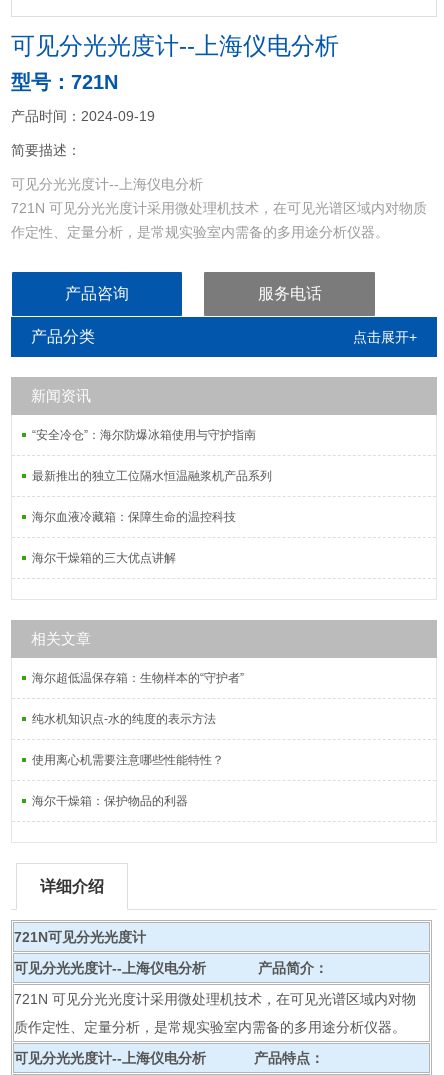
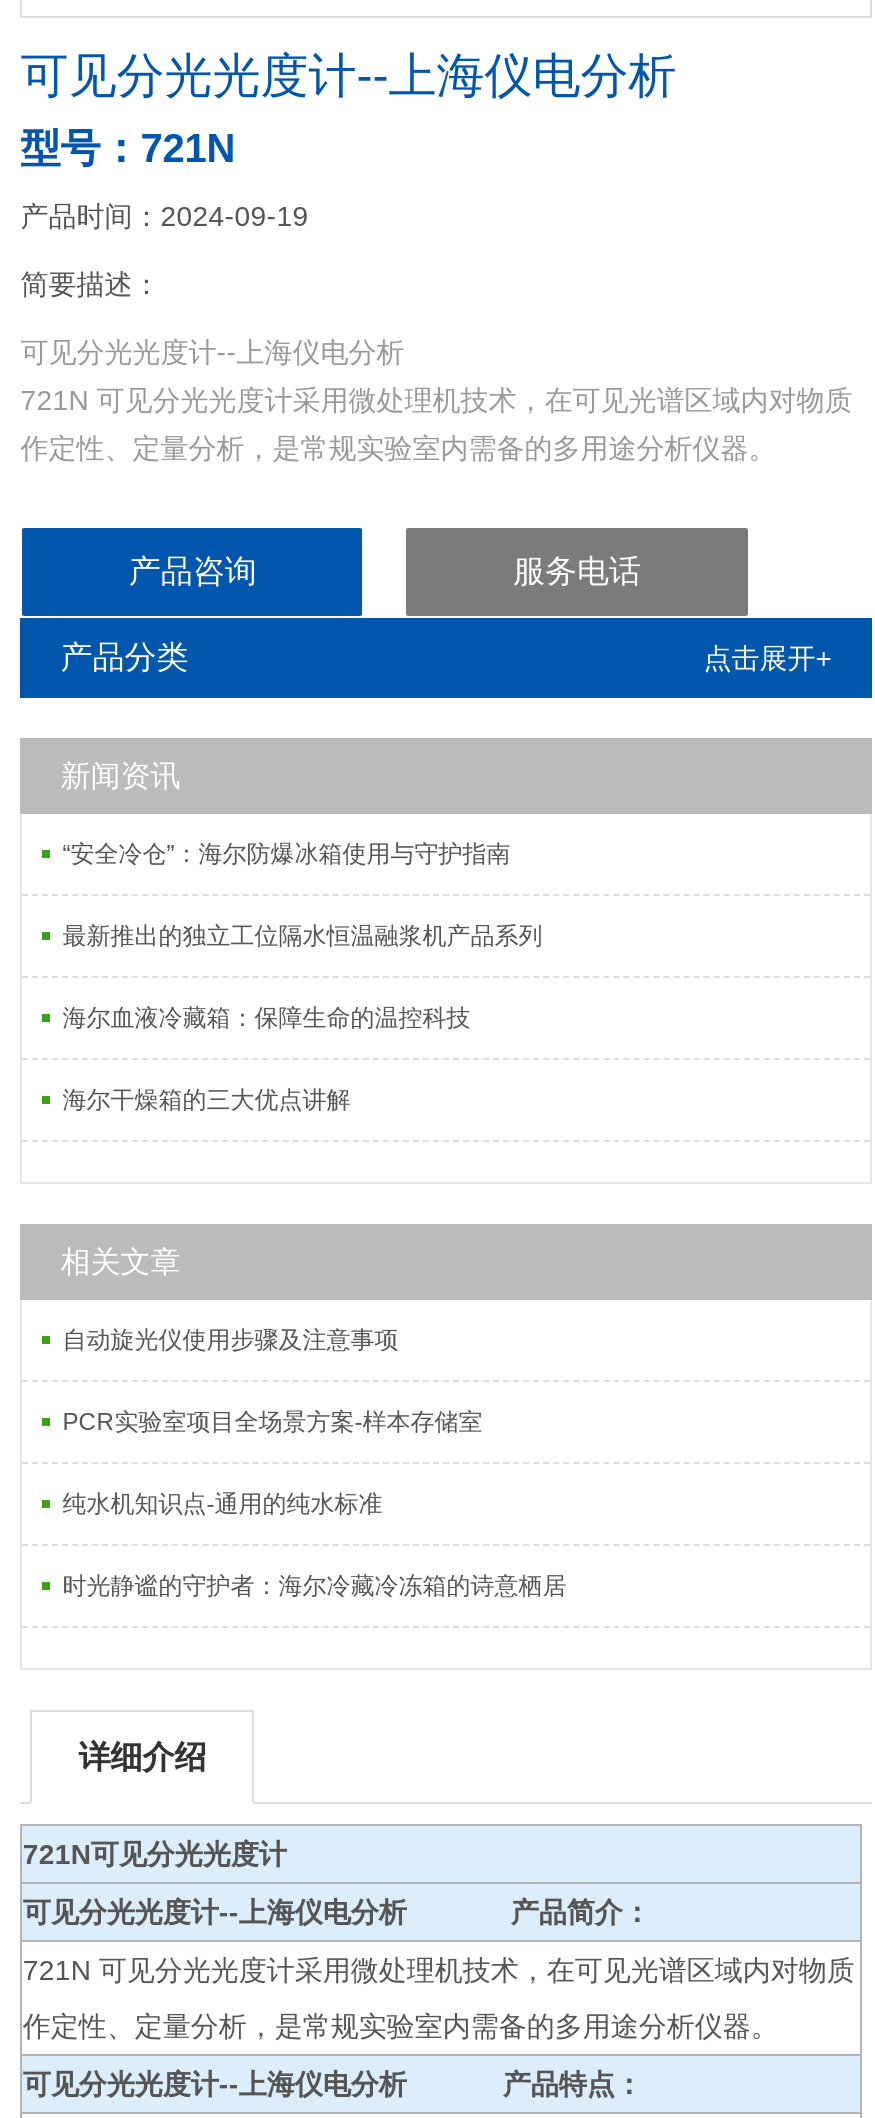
[32,671,244,685] 海尔超低温保存箱：生物样本的“守护者” -> [62,1326,398,1354] 自动旋光仪使用步骤及注意事项
[32,712,216,726] 纯水机知识点-水的纯度的表示方法 -> [62,1408,482,1436] PCR实验室项目全场景方案-样本存储室
[32,753,224,767] 使用离心机需要注意哪些性能特性？ -> [62,1490,382,1518] 纯水机知识点-通用的纯水标准
[32,794,188,808] 海尔干燥箱：保护物品的利器 -> [62,1572,566,1600] 时光静谧的守护者：海尔冷藏冷冻箱的诗意栖居

